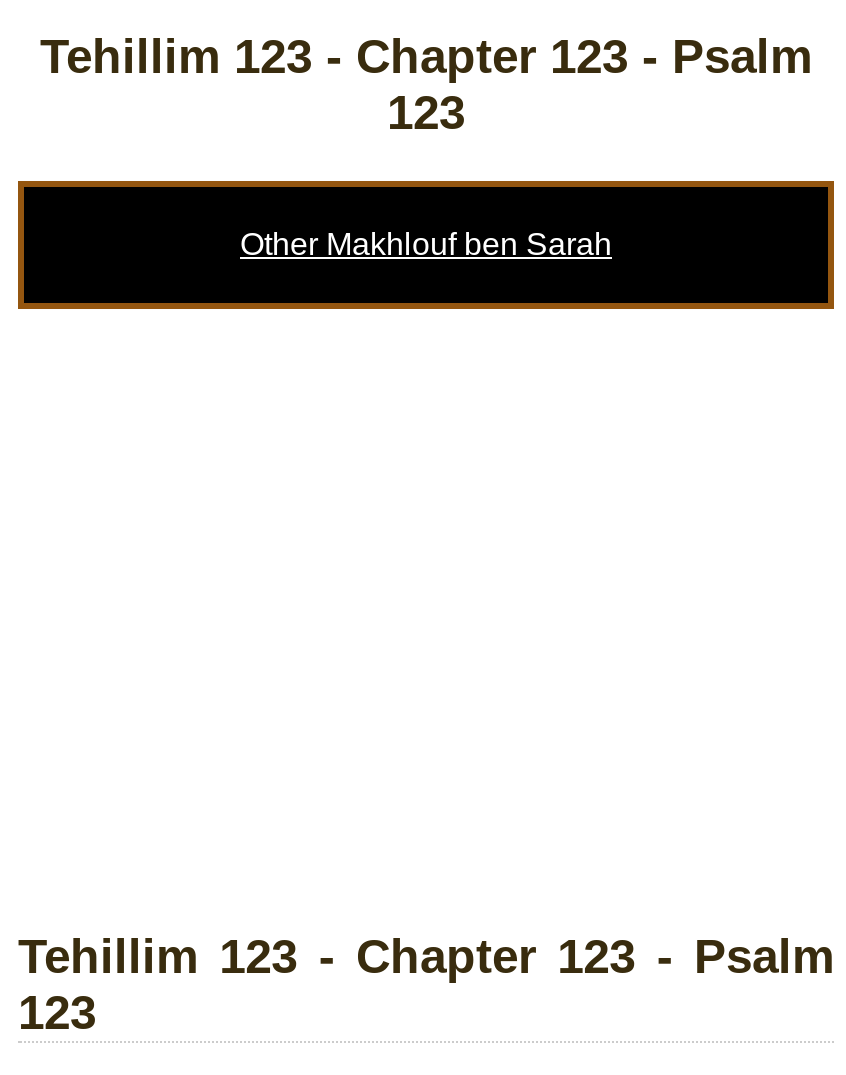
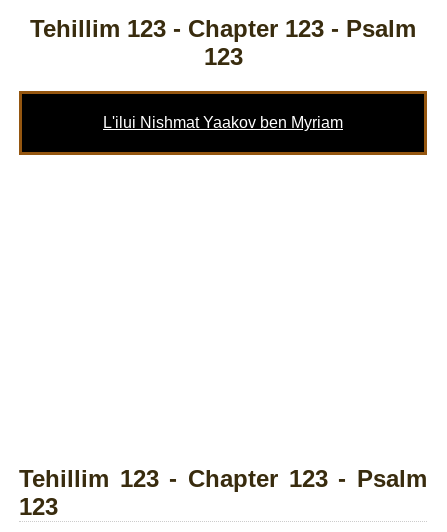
[240,227,612,261] Other Makhlouf ben Sarah -> [103,114,343,131] L'ilui Nishmat Yaakov ben Myriam

